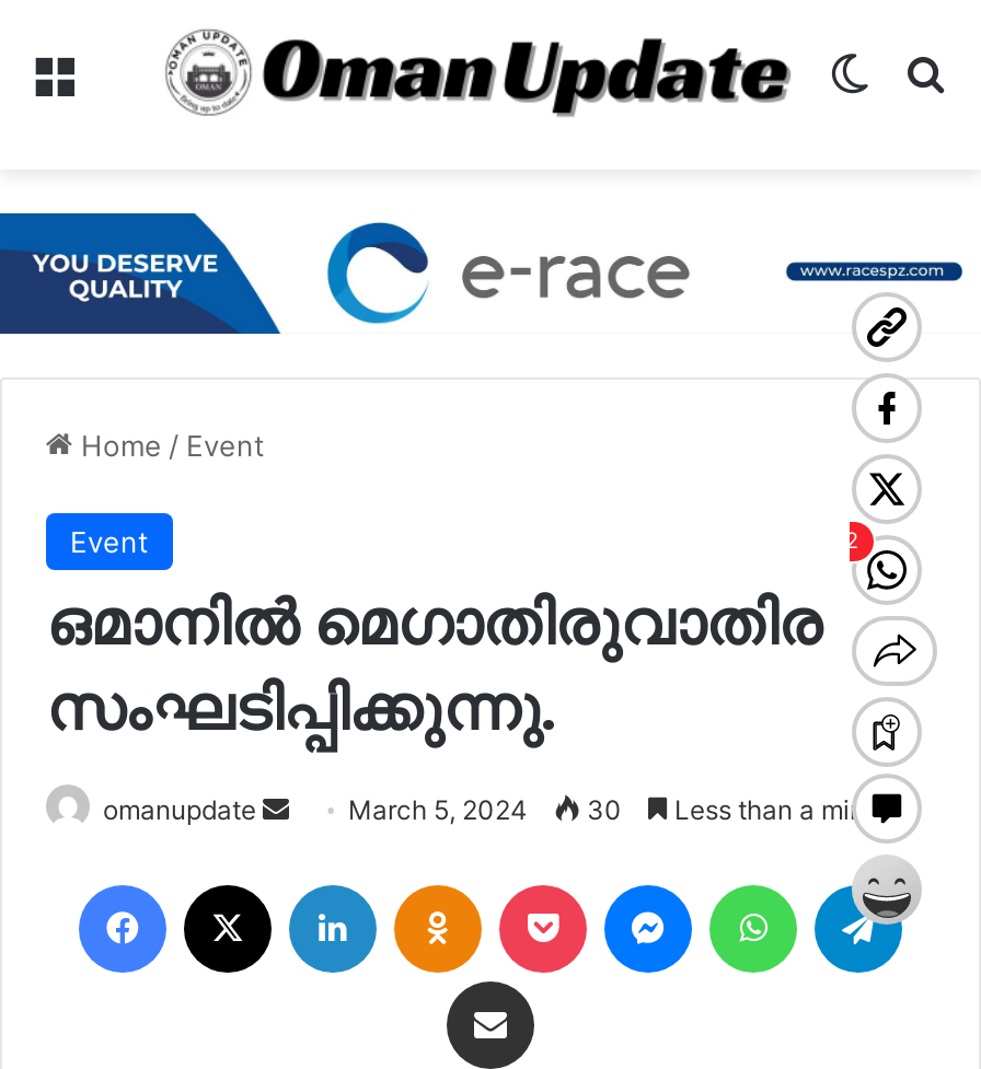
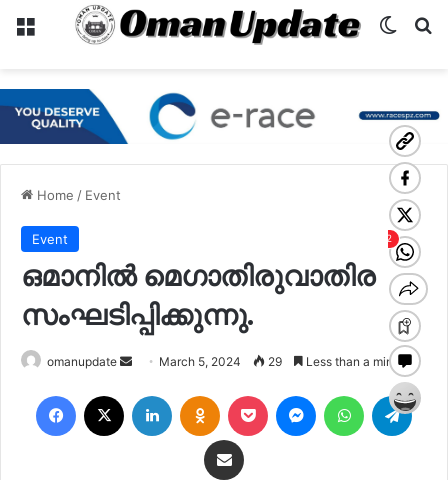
[580,793,622,826] 30 -> [265,354,282,369] 29

